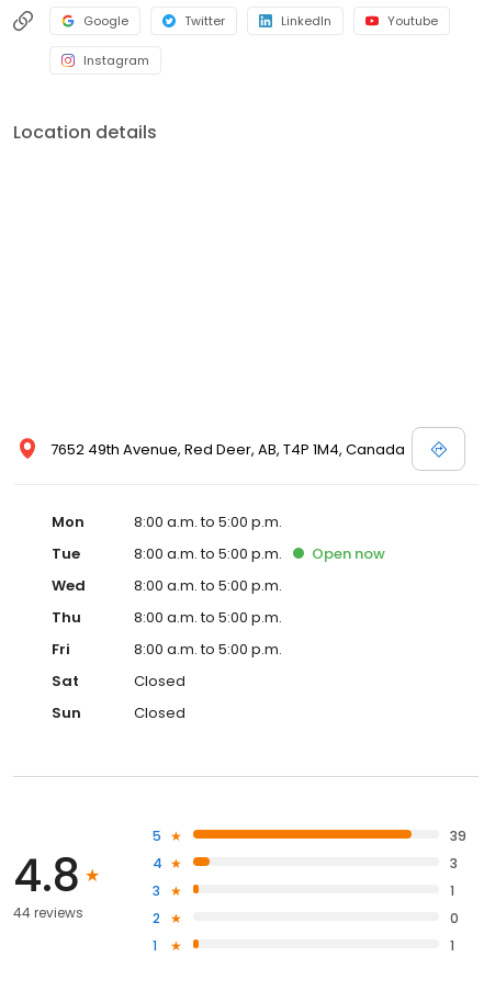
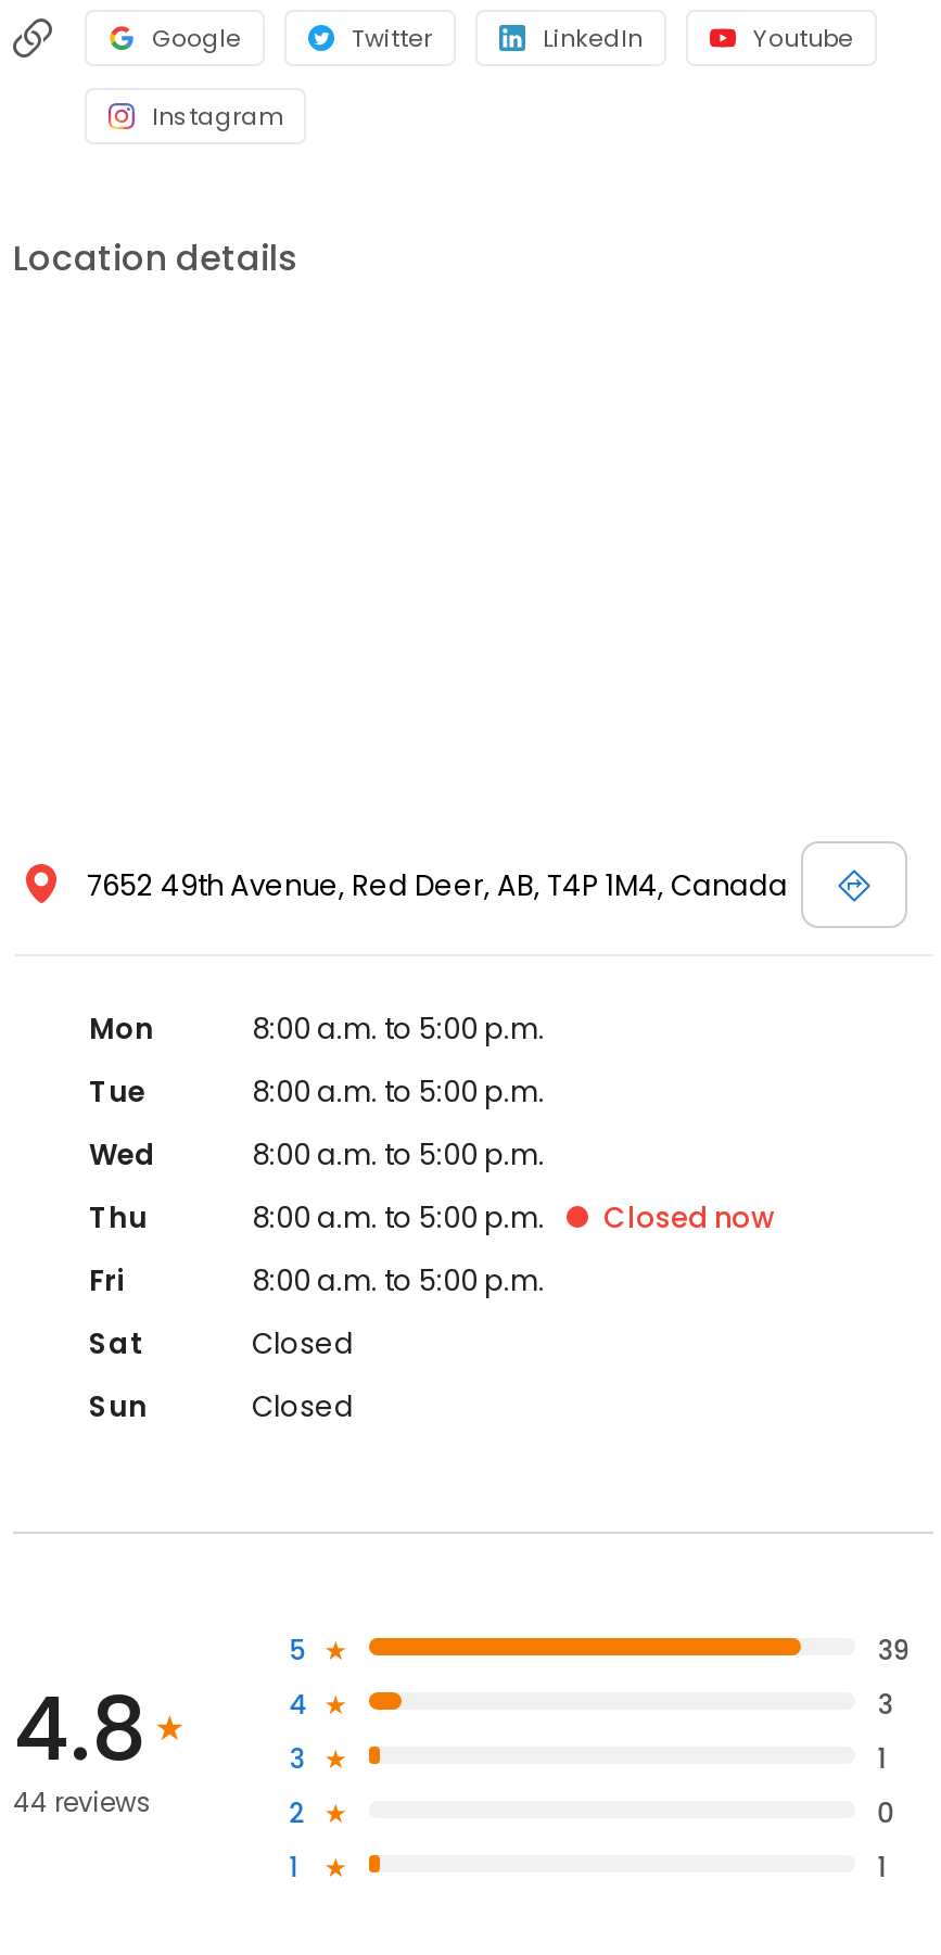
[312,543,385,564] Open now -> none
none -> [603,1197,775,1238] Closed now

